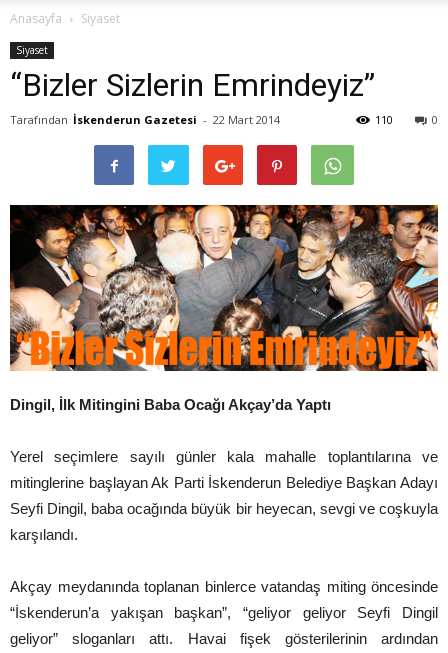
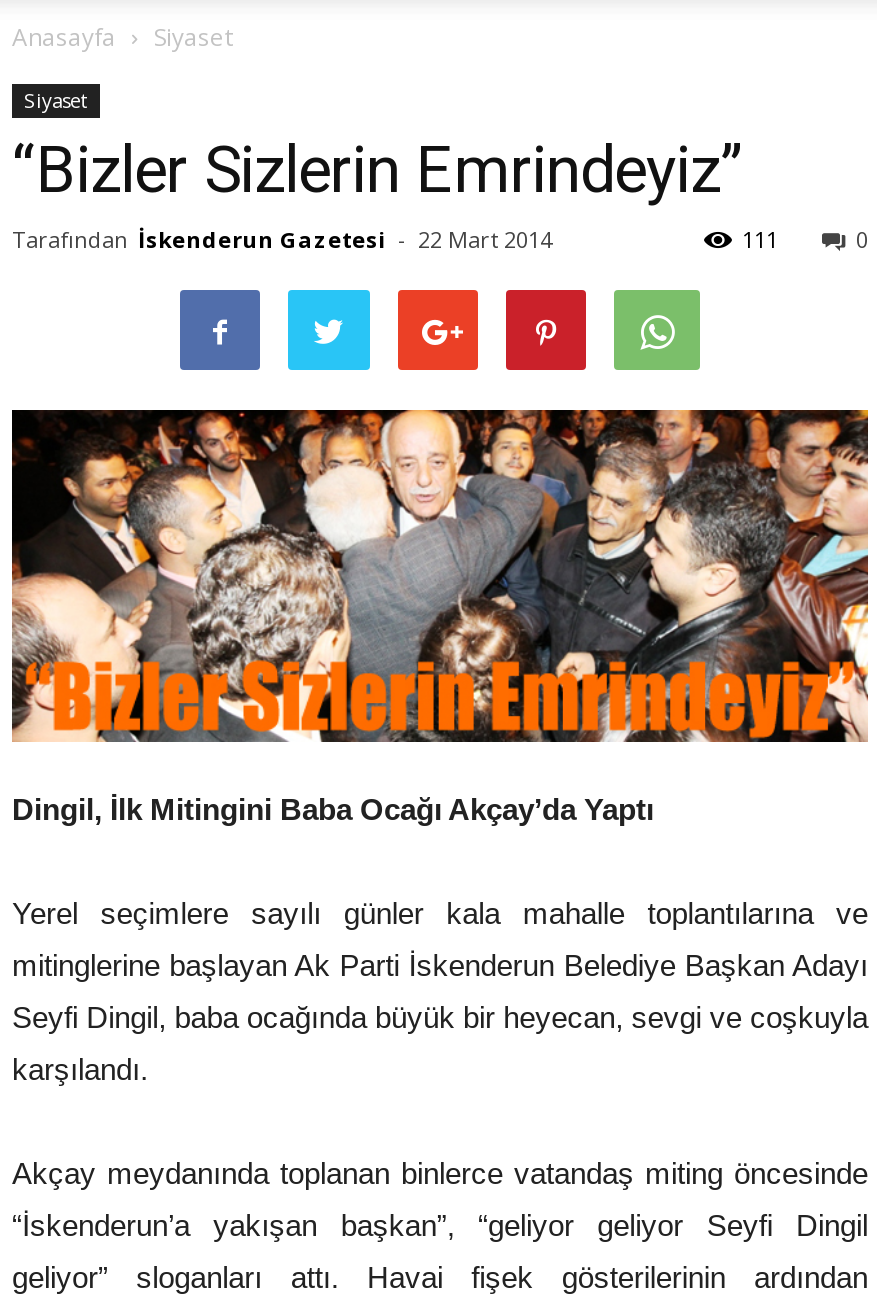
[375,112,393,127] 110 -> [742,224,778,254] 111

